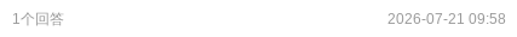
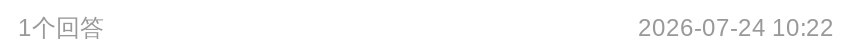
[387,11,506,27] 2026-07-21 09:58 -> [638,14,834,42] 2026-07-24 10:22

